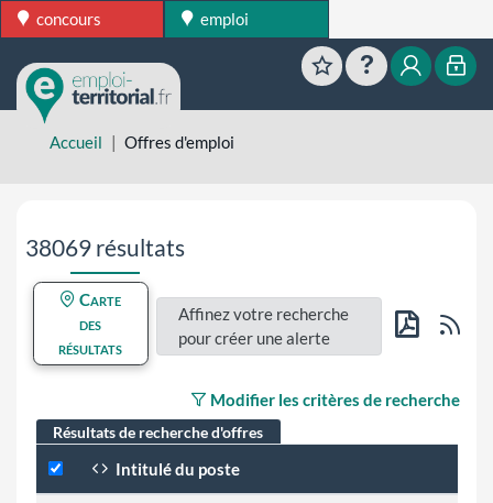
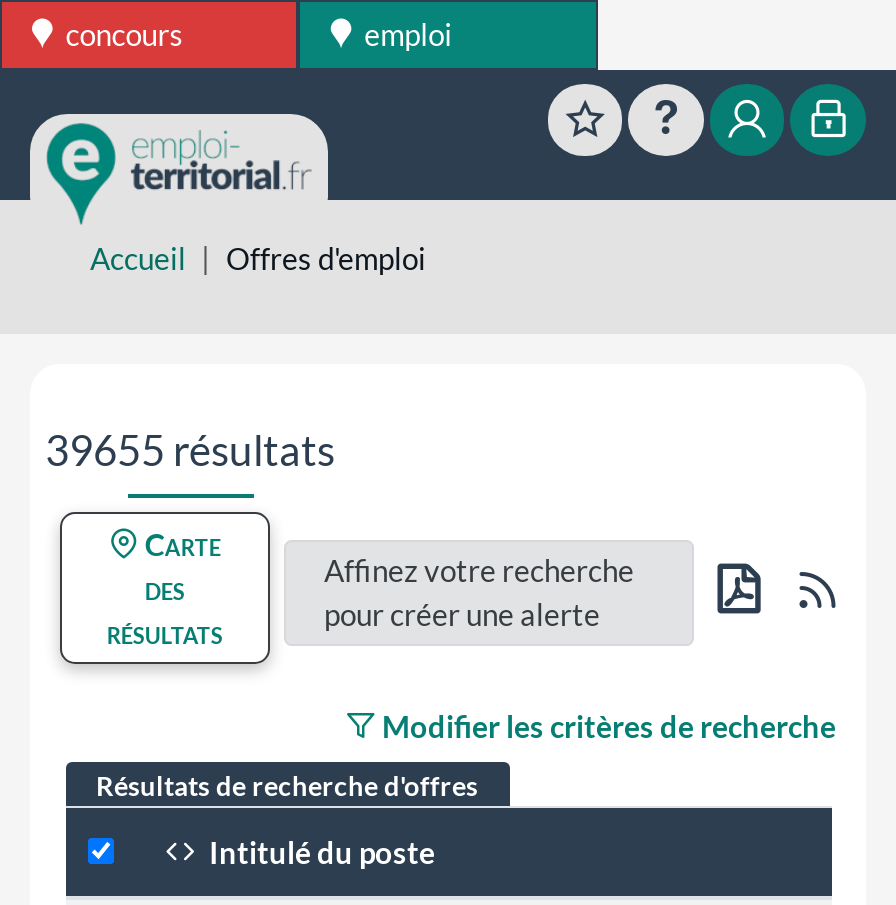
[25,233,184,260] 38069 résultats -> [45,423,335,473] 39655 résultats

